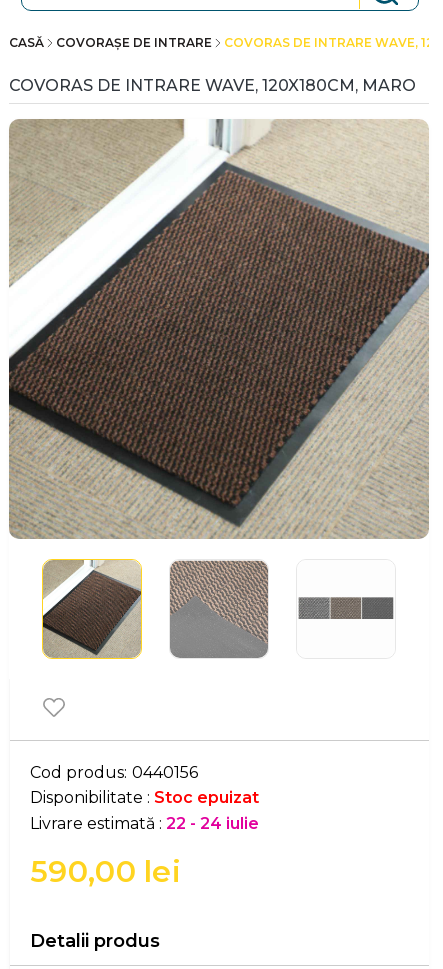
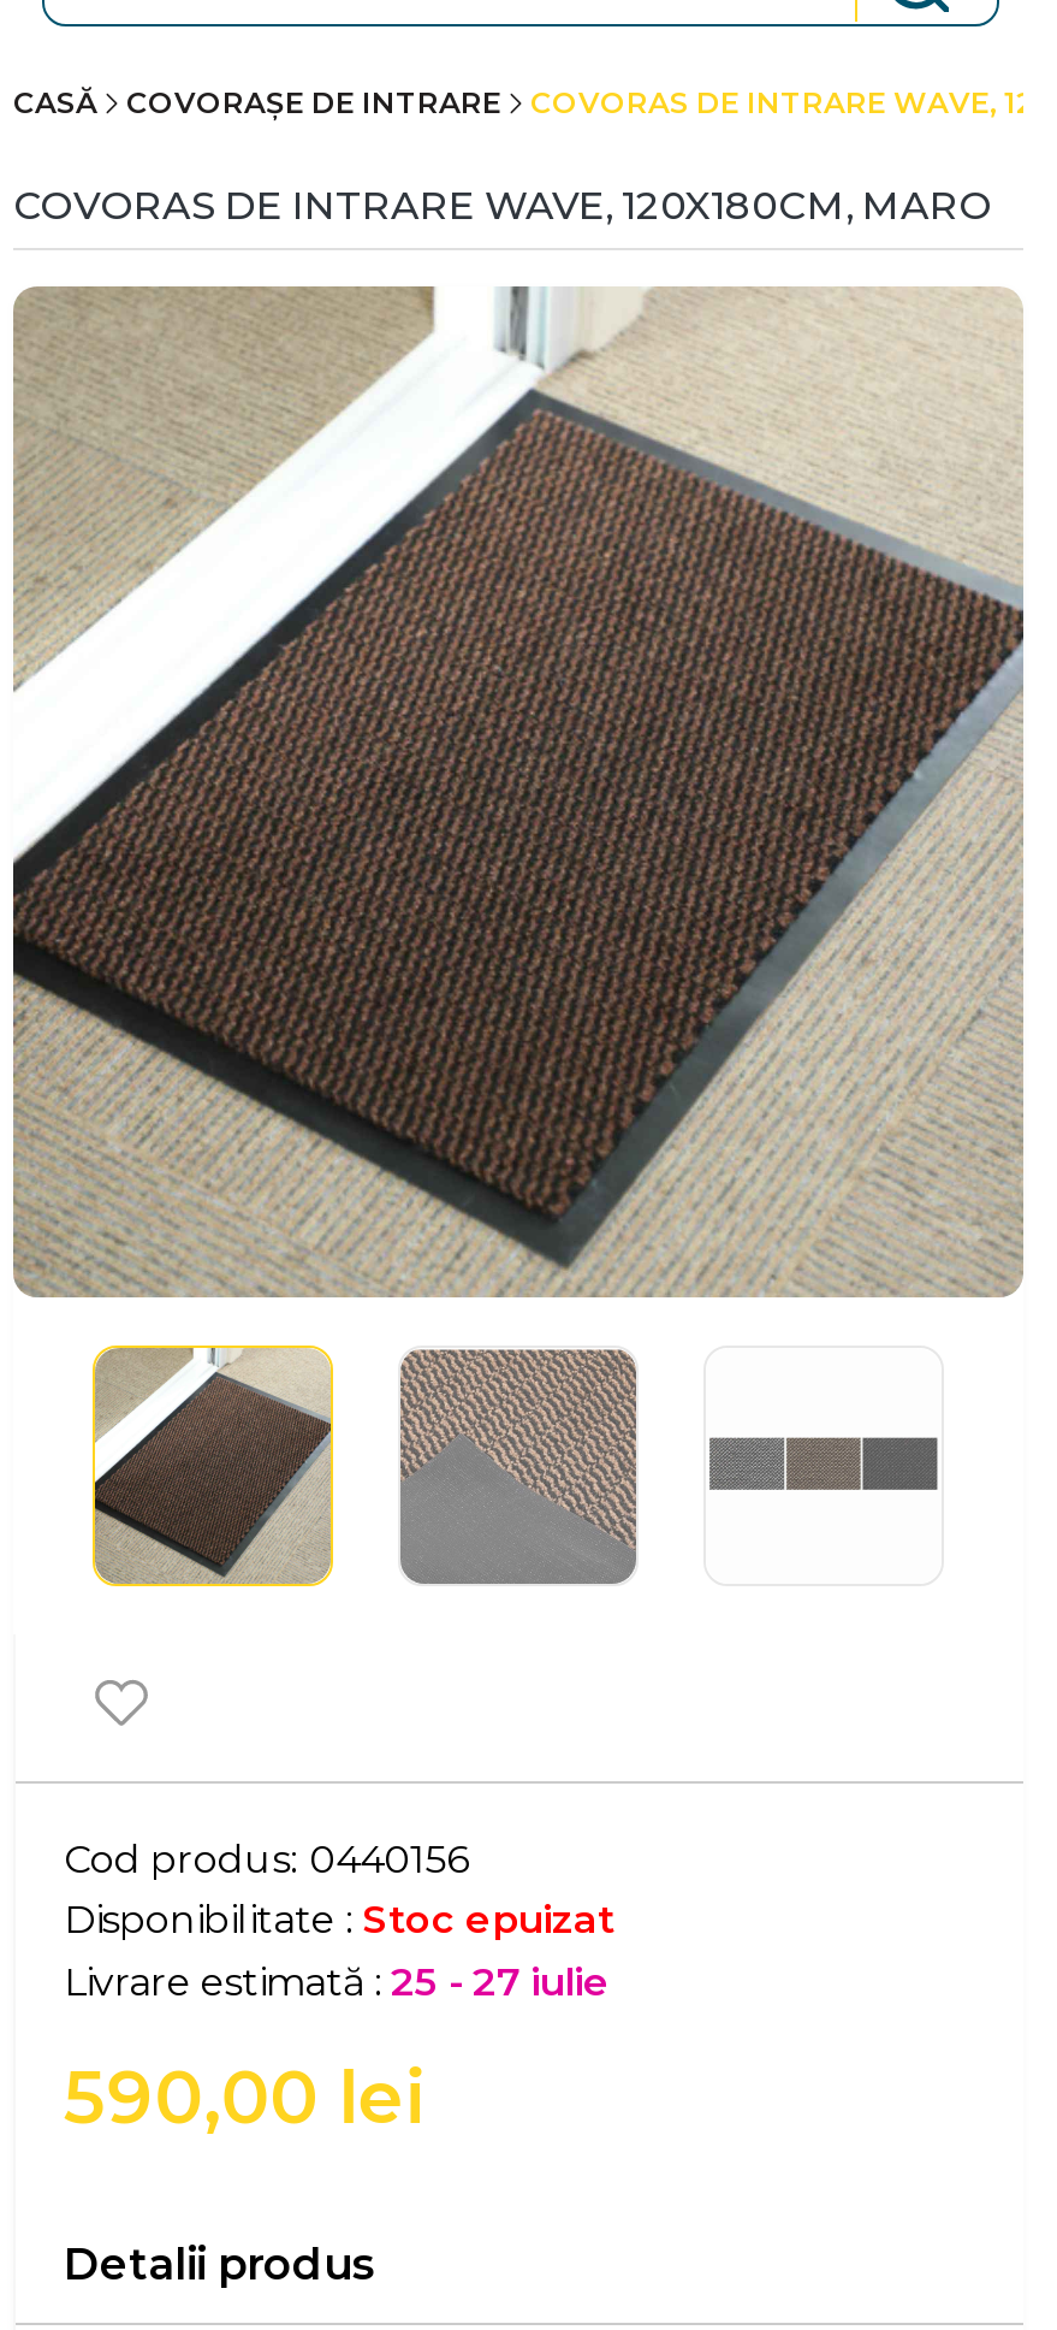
[30,814,259,833] Livrare estimată : 22 - 24 iulie -> [64,1959,610,2005] Livrare estimată : 25 - 27 iulie

